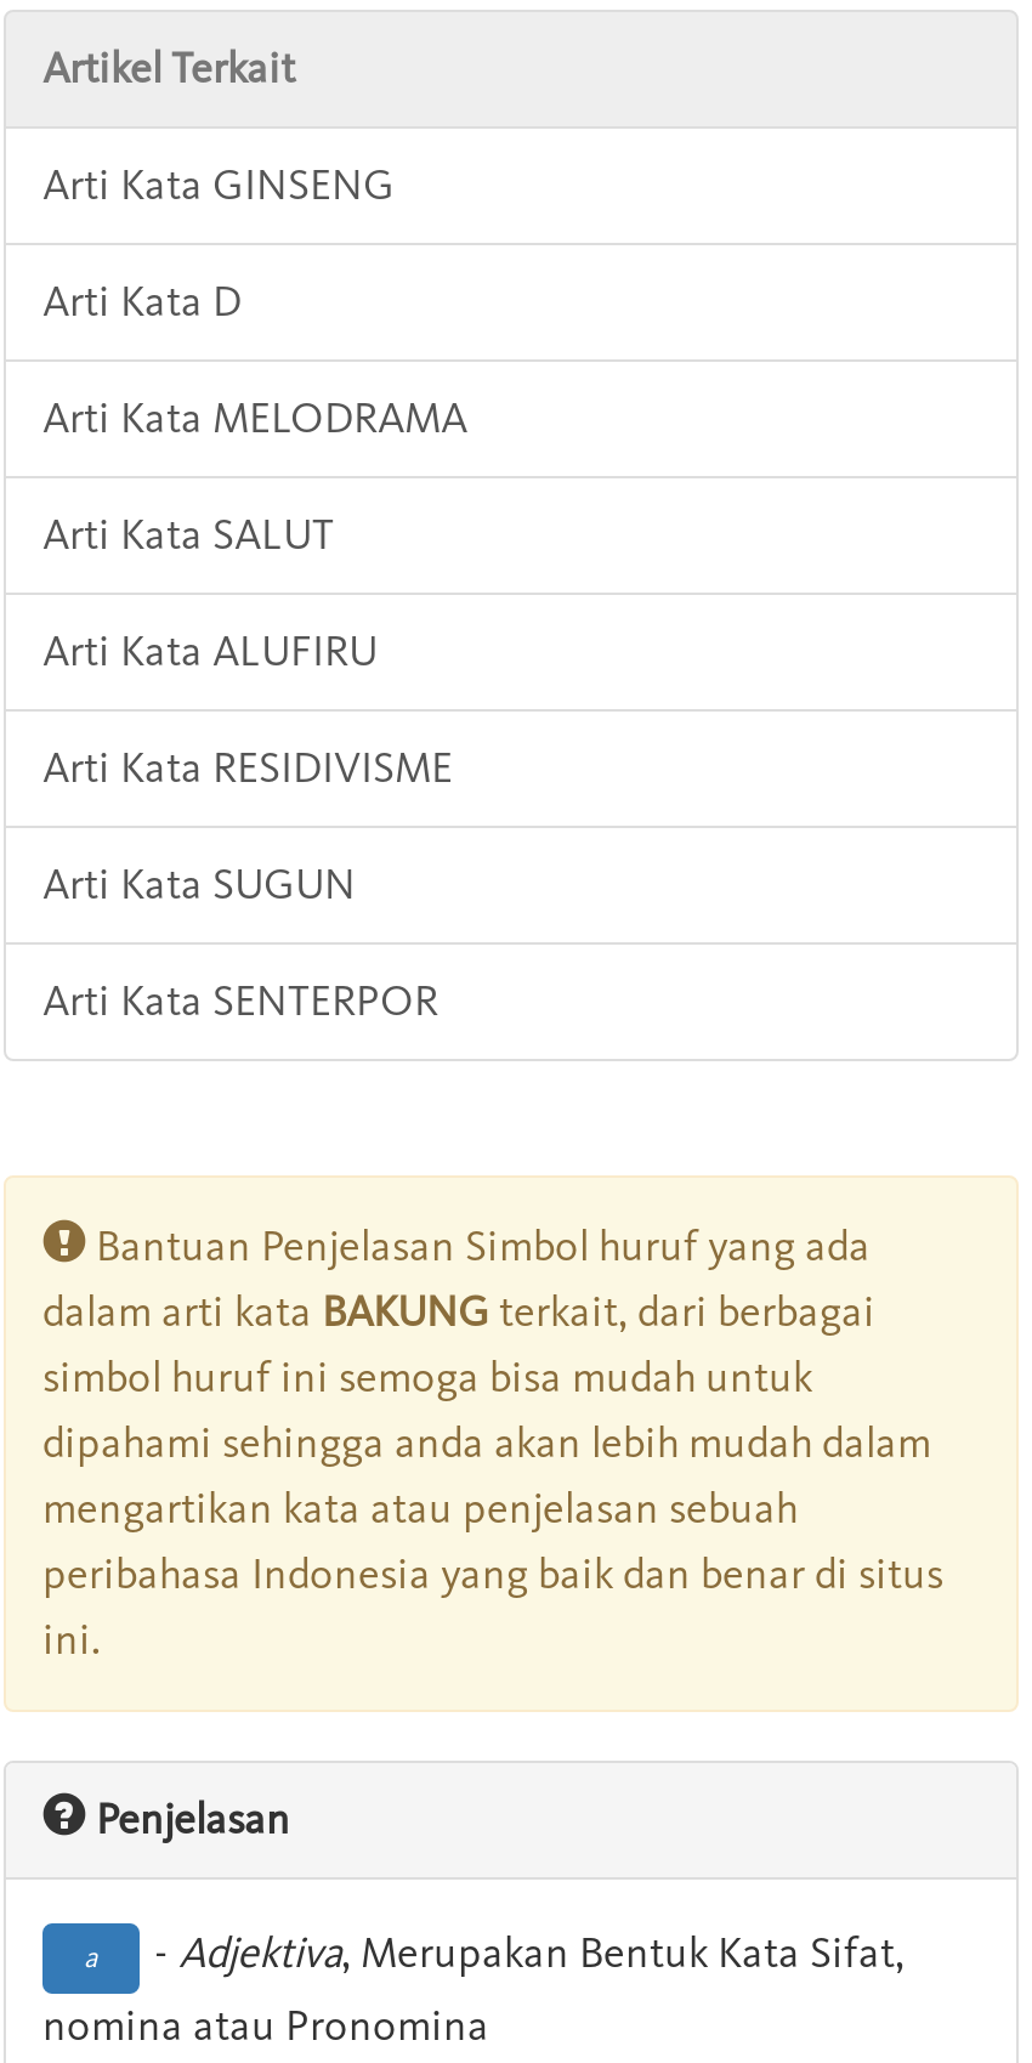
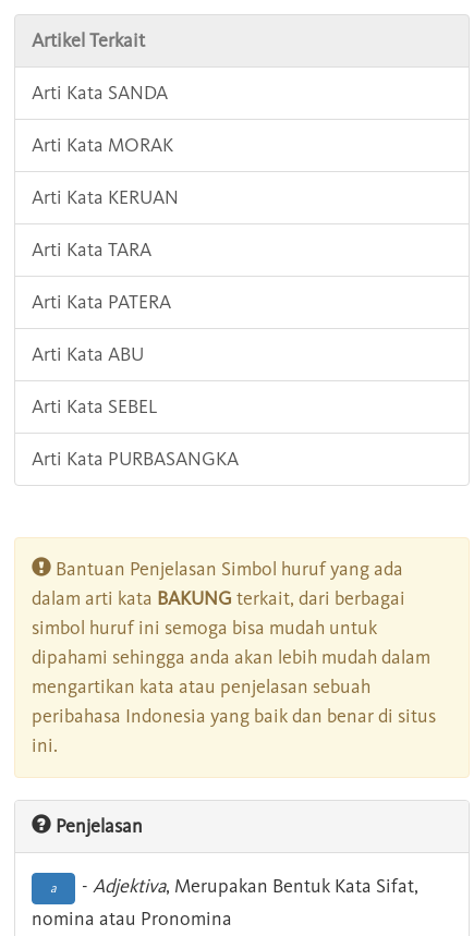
[42,158,395,212] Arti Kata GINSENG -> [32,81,168,105] Arti Kata SANDA
[42,275,242,328] Arti Kata D -> [32,133,173,157] Arti Kata MORAK
[42,391,467,445] Arti Kata MELODRAMA -> [32,185,179,209] Arti Kata KERUAN
[42,508,334,561] Arti Kata SALUT -> [32,238,151,262] Arti Kata TARA
[42,624,378,678] Arti Kata ALUFIRU -> [32,290,171,314] Arti Kata PATERA
[42,741,453,794] Arti Kata RESIDIVISME -> [32,342,144,366] Arti Kata ABU
[42,857,356,911] Arti Kata SUGUN -> [32,395,158,419] Arti Kata SEBEL
[42,974,438,1027] Arti Kata SENTERPOR -> [32,447,239,471] Arti Kata PURBASANGKA

